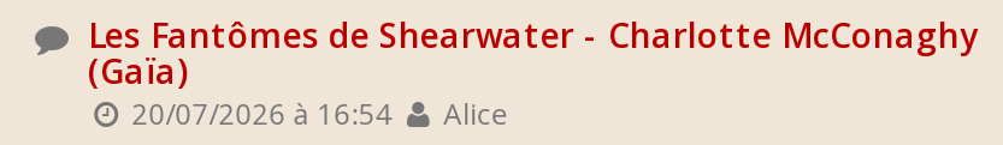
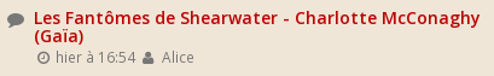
[125,93,508,132] 20/07/2026 à 16:54 Alice -> [52,47,194,66] hier à 16:54 Alice

